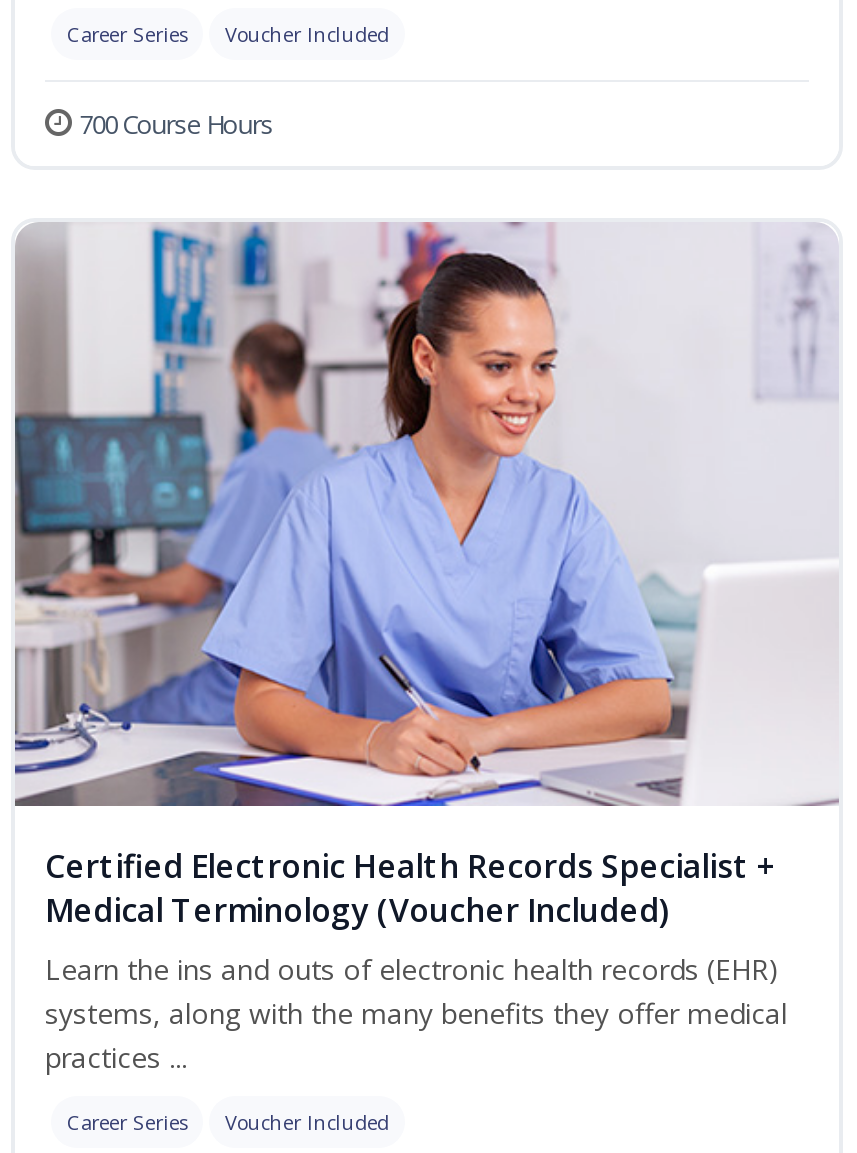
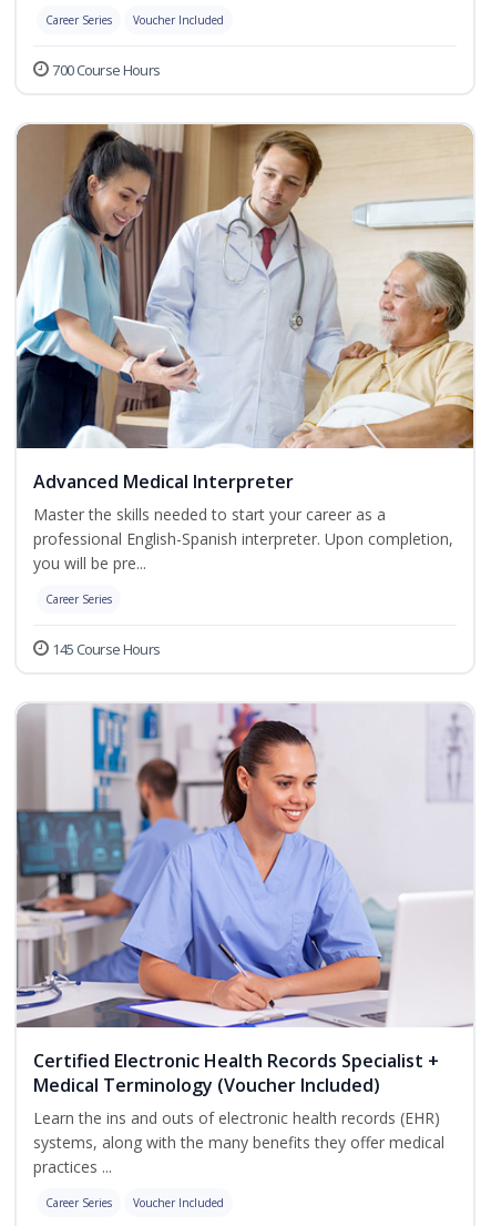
none -> [16,123,474,659] [image] | Advanced Medical Interpreter | Master the skills needed to start your career as a | professional English-Spanish interpreter. Upon completion, | you will be pre... | Career Series | 145 Course Hours

